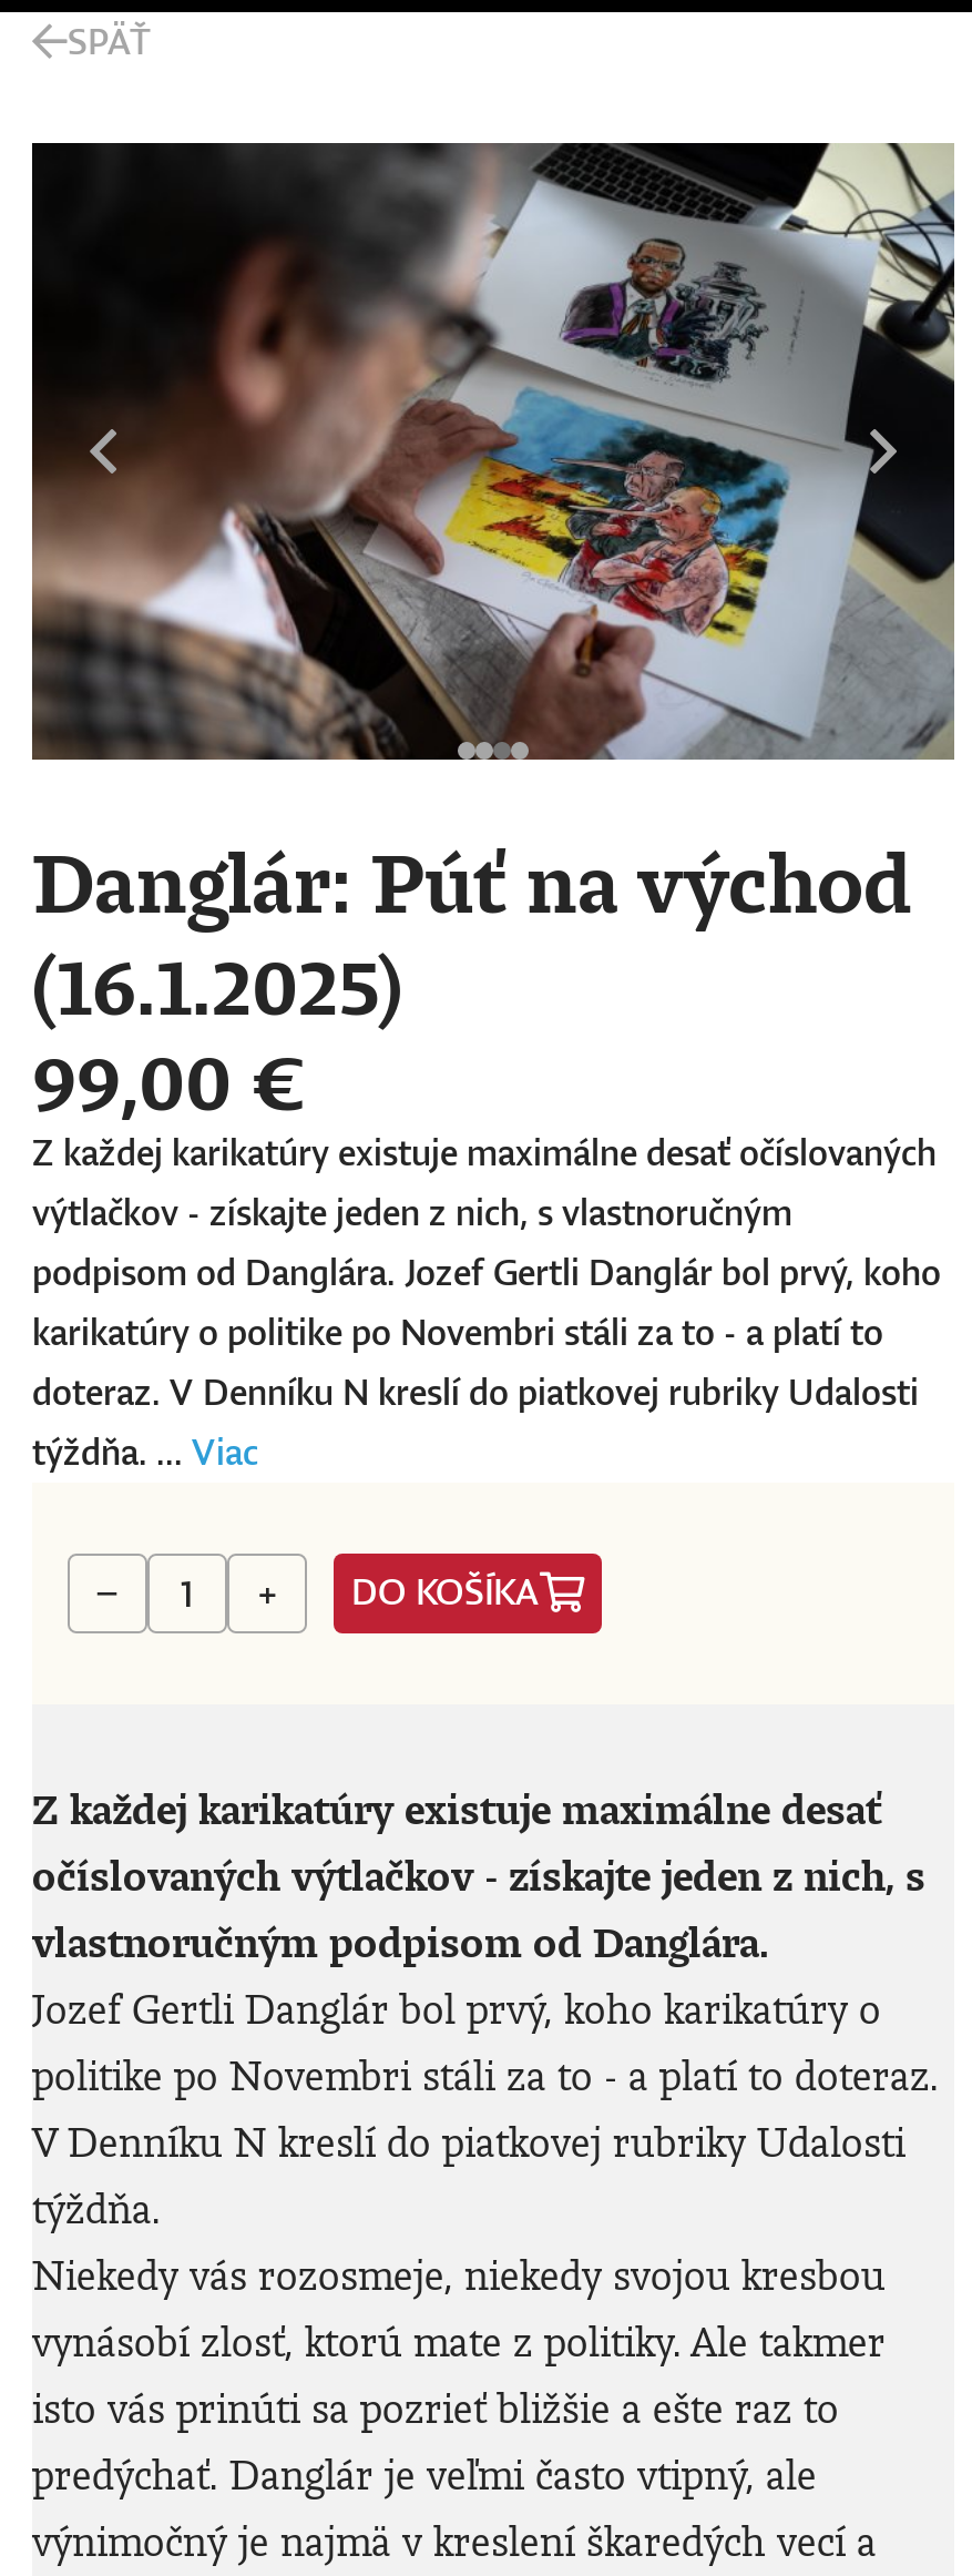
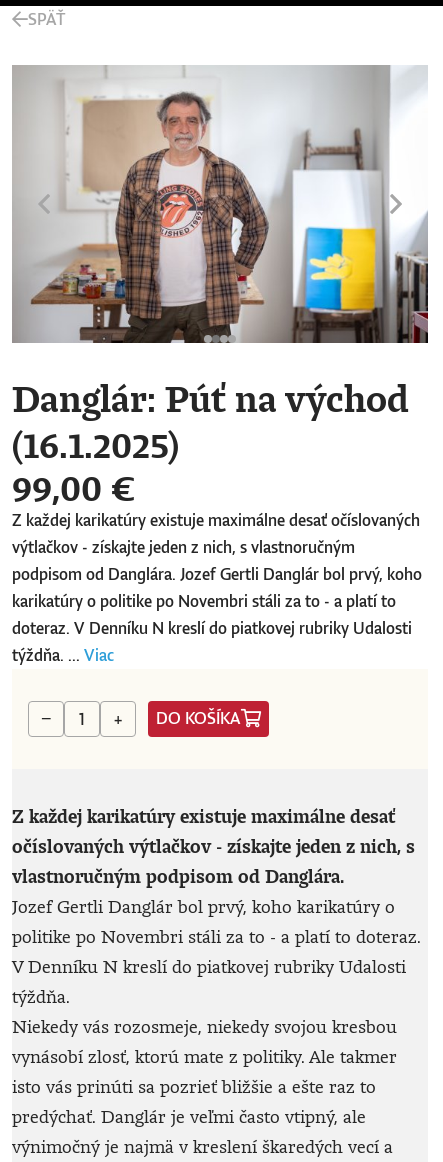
[32,141,956,762] [image] -> [12,65,429,344] [image]

